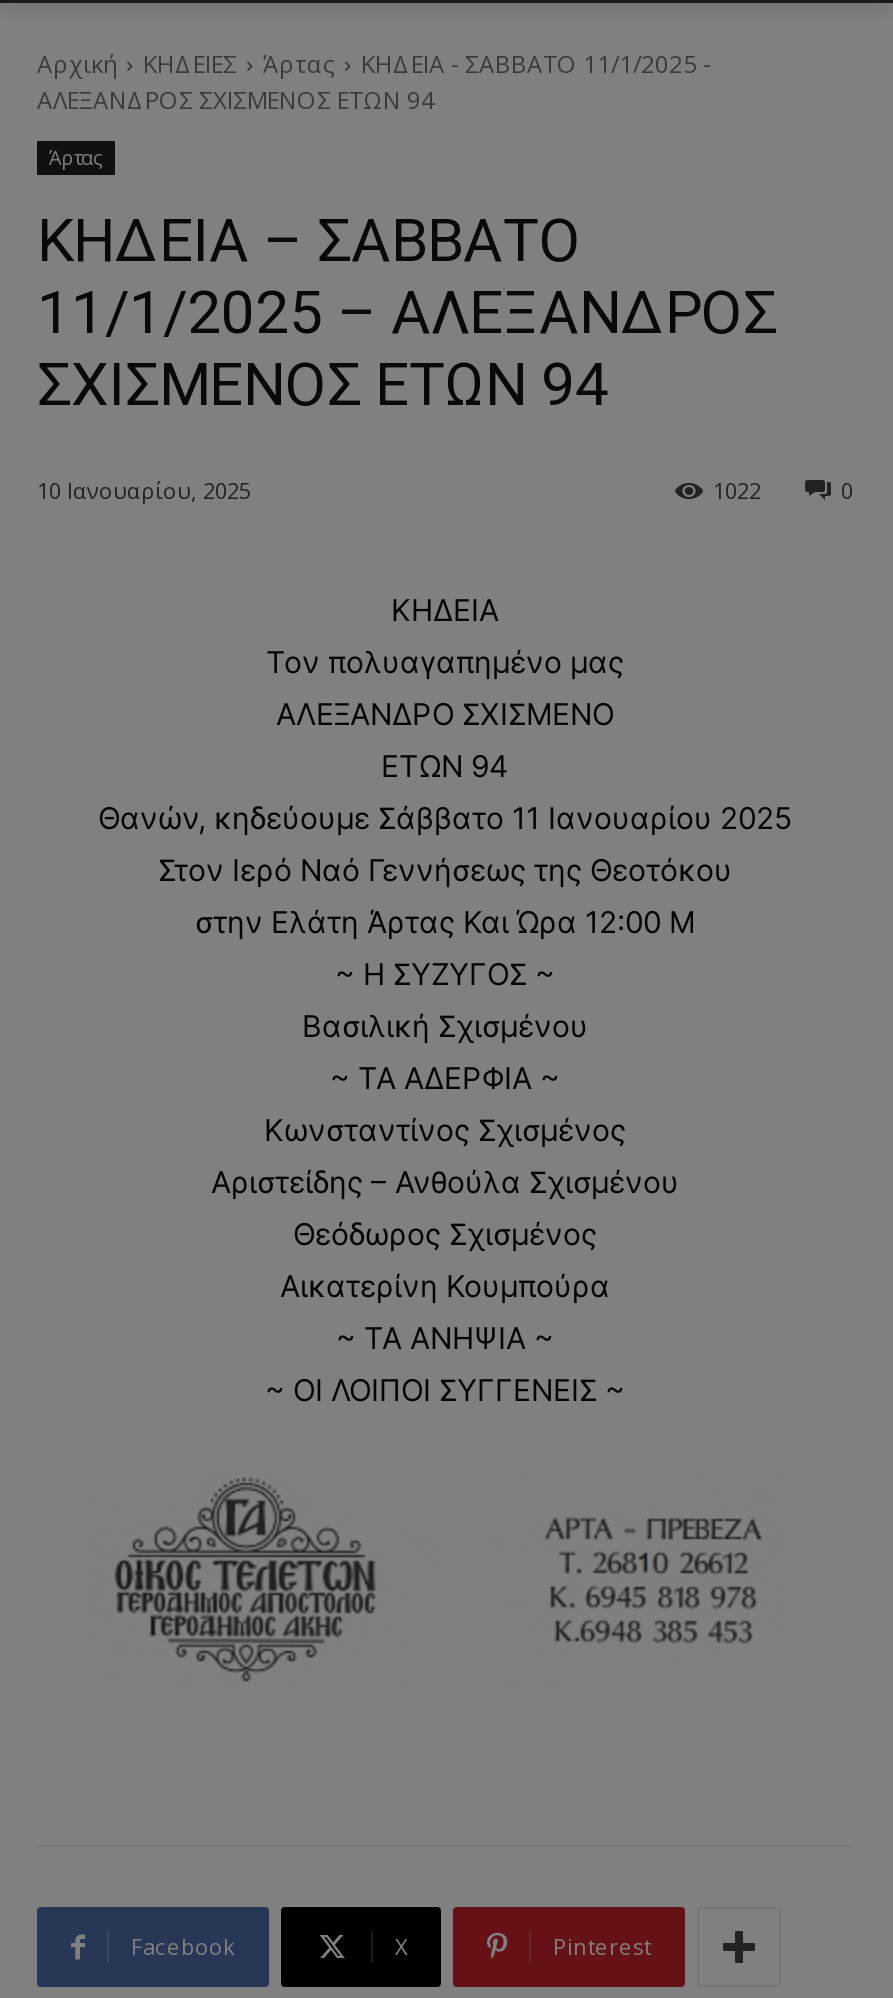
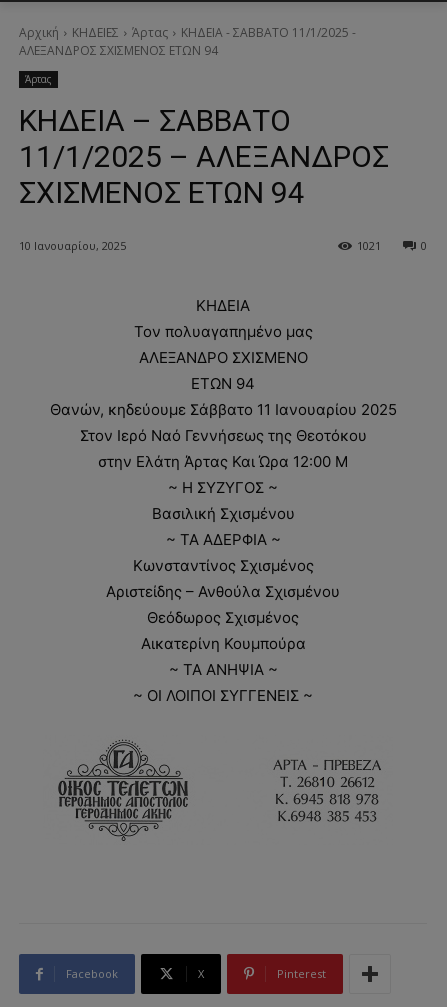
[713,475,761,505] 1022 -> [357,238,381,253] 1021

